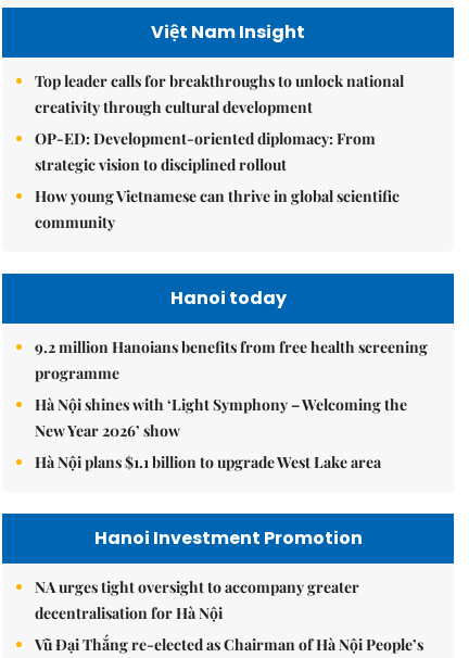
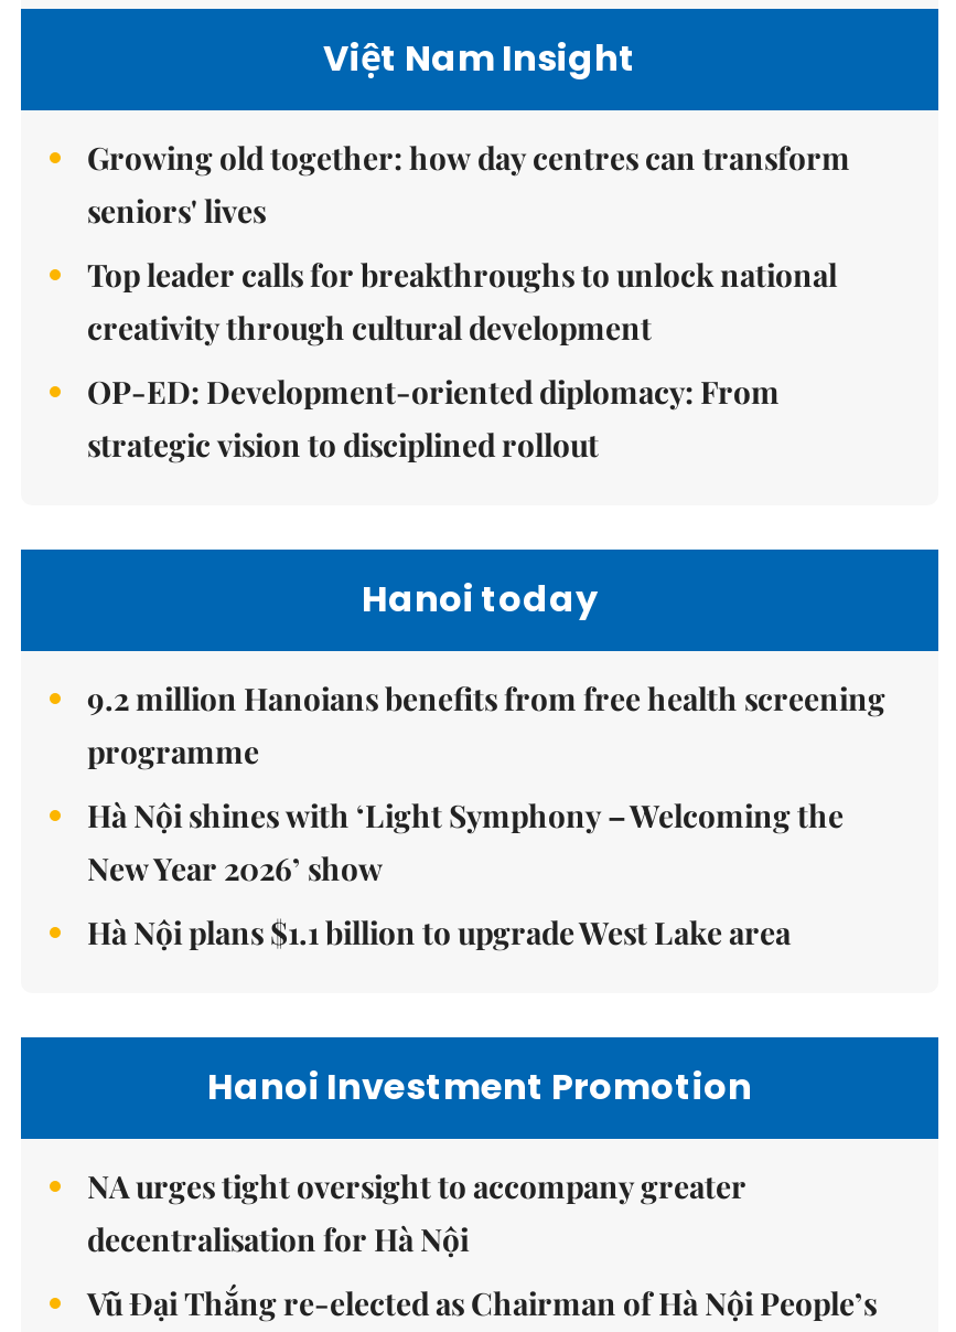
none -> [87,138,850,232] Growing old together: how day centres can transform | seniors' lives
moved [35,70,404,175] -> [87,254,837,466]: Top leader calls for breakthroughs to unlock national | creativity through cultural development | OP-ED: Development-oriented diplomacy: From | strategic vision to disciplined rollout
[35,185,400,232] How young Vietnamese can thrive in global scientific | community -> none

